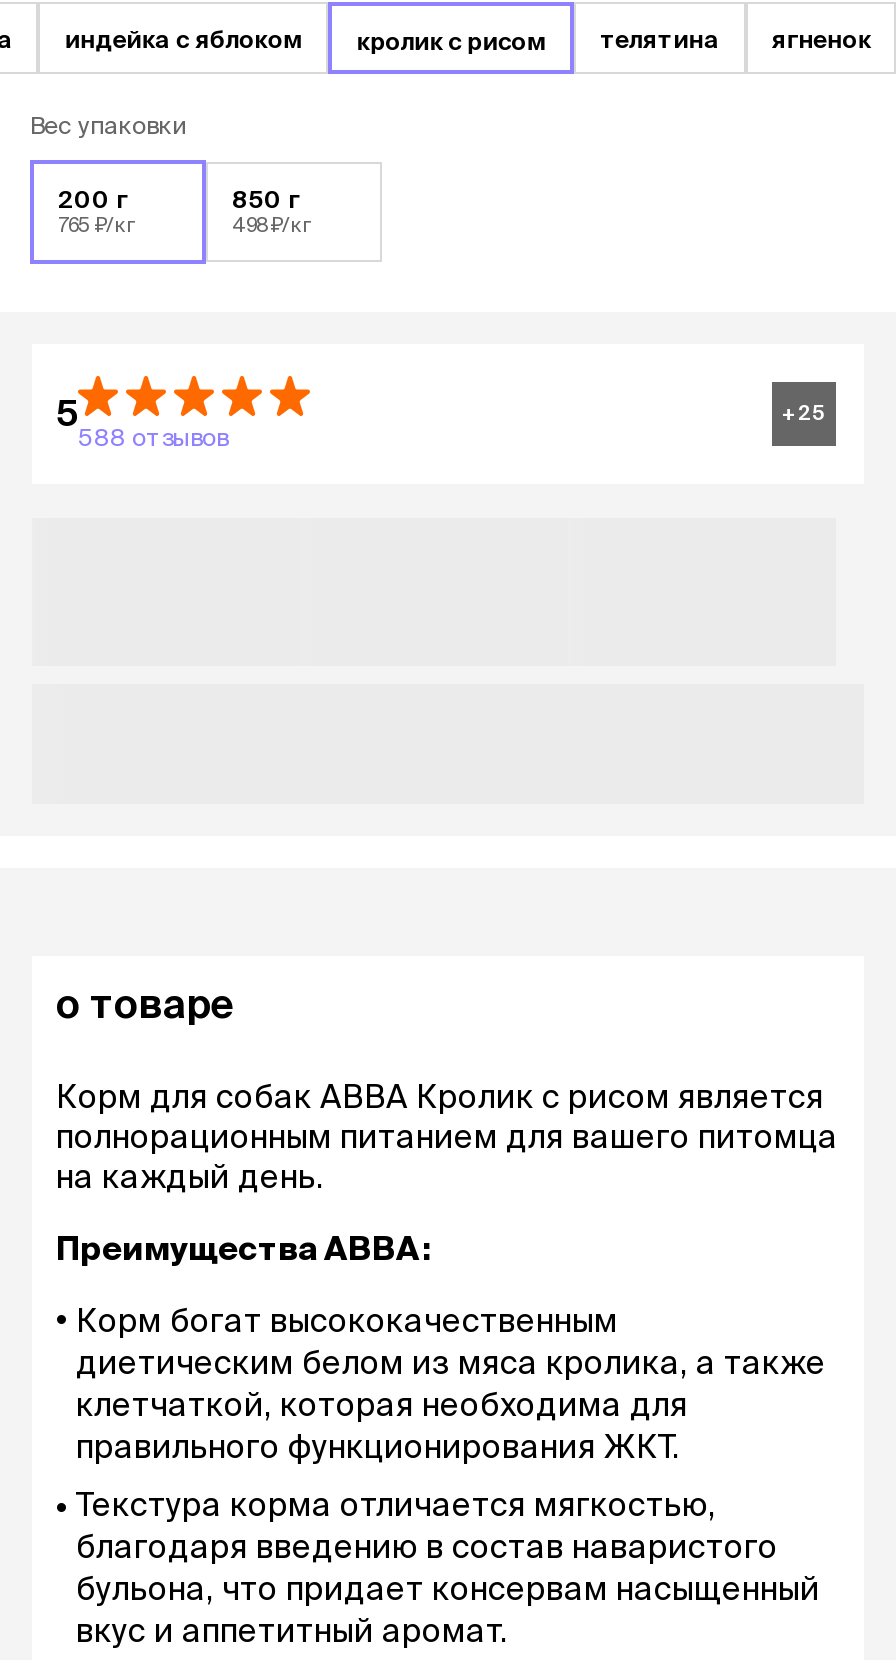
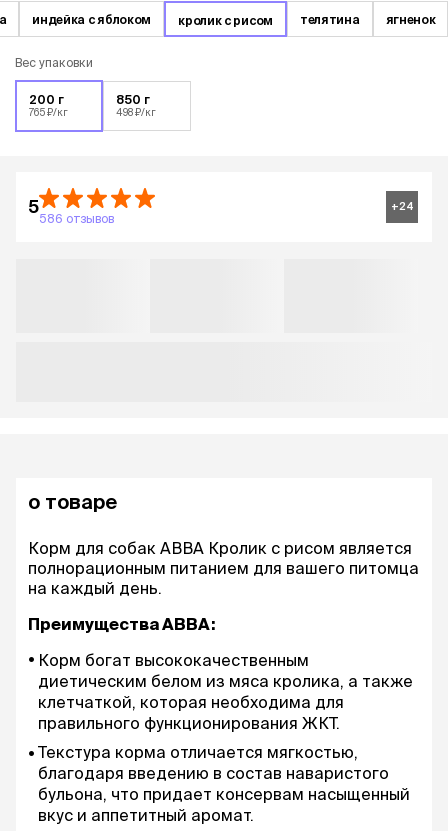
[782,402,826,424] + 25 -> [390,201,413,212] + 24
[78,424,228,450] 588 отзывов -> [39,212,114,225] 586 отзывов

